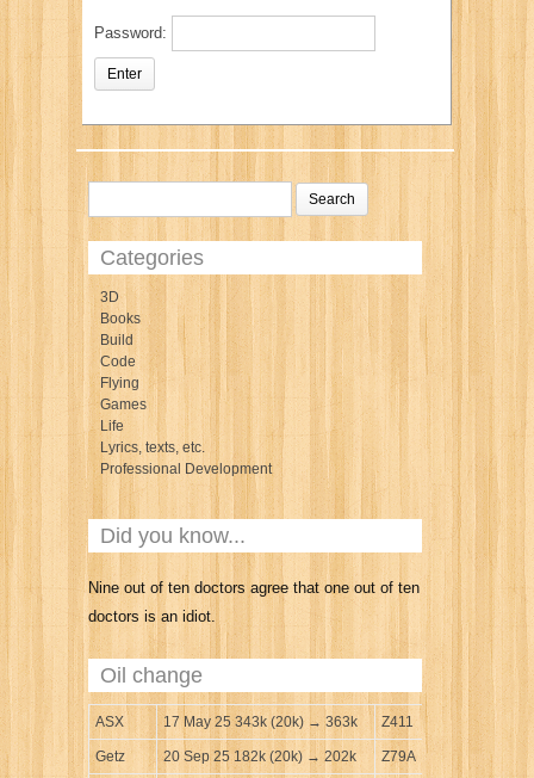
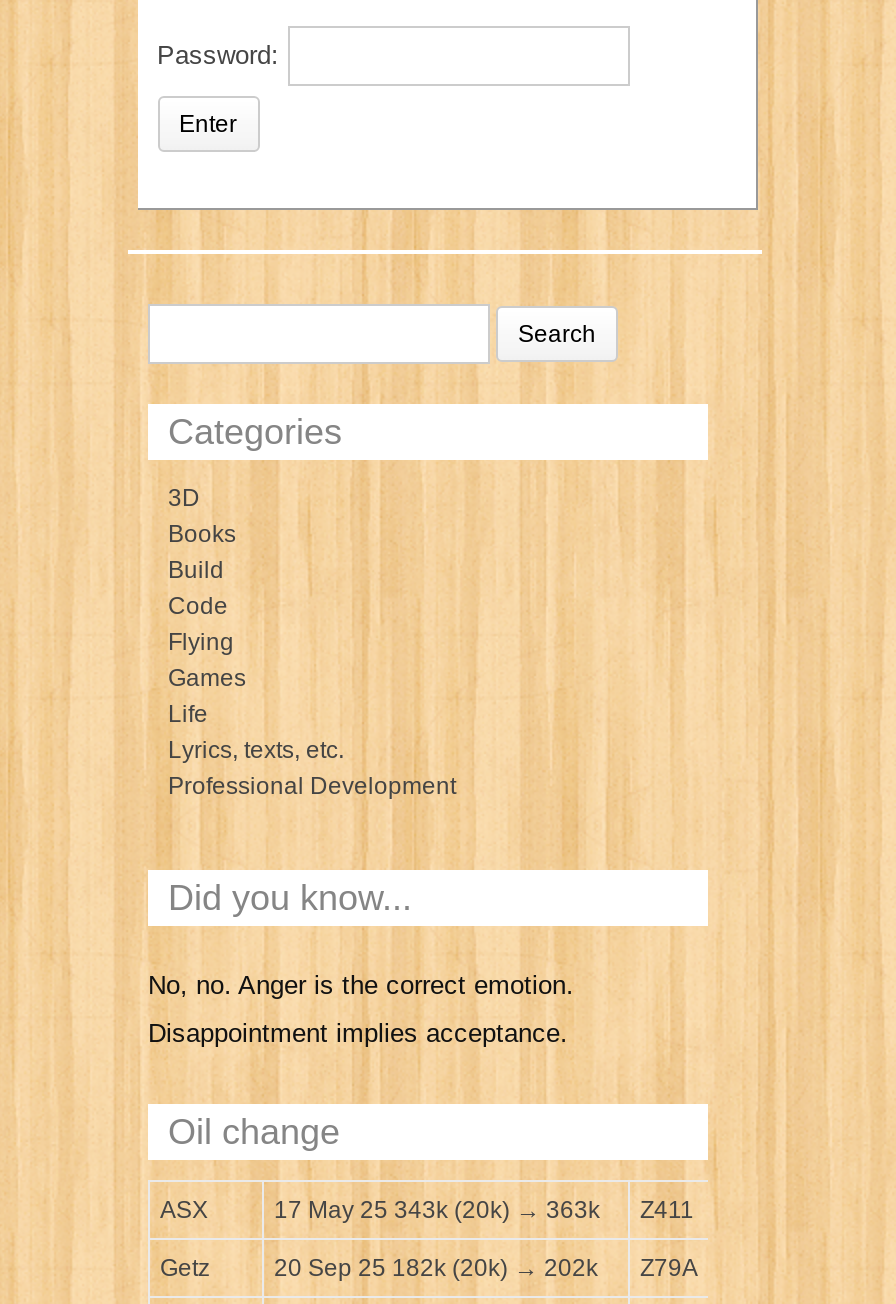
[88,579,420,597] Nine out of ten doctors agree that one out of ten -> [148,970,574,1000] No, no. Anger is the correct emotion.
[88,607,216,625] doctors is an idiot. -> [148,1018,568,1048] Disappointment implies acceptance.

